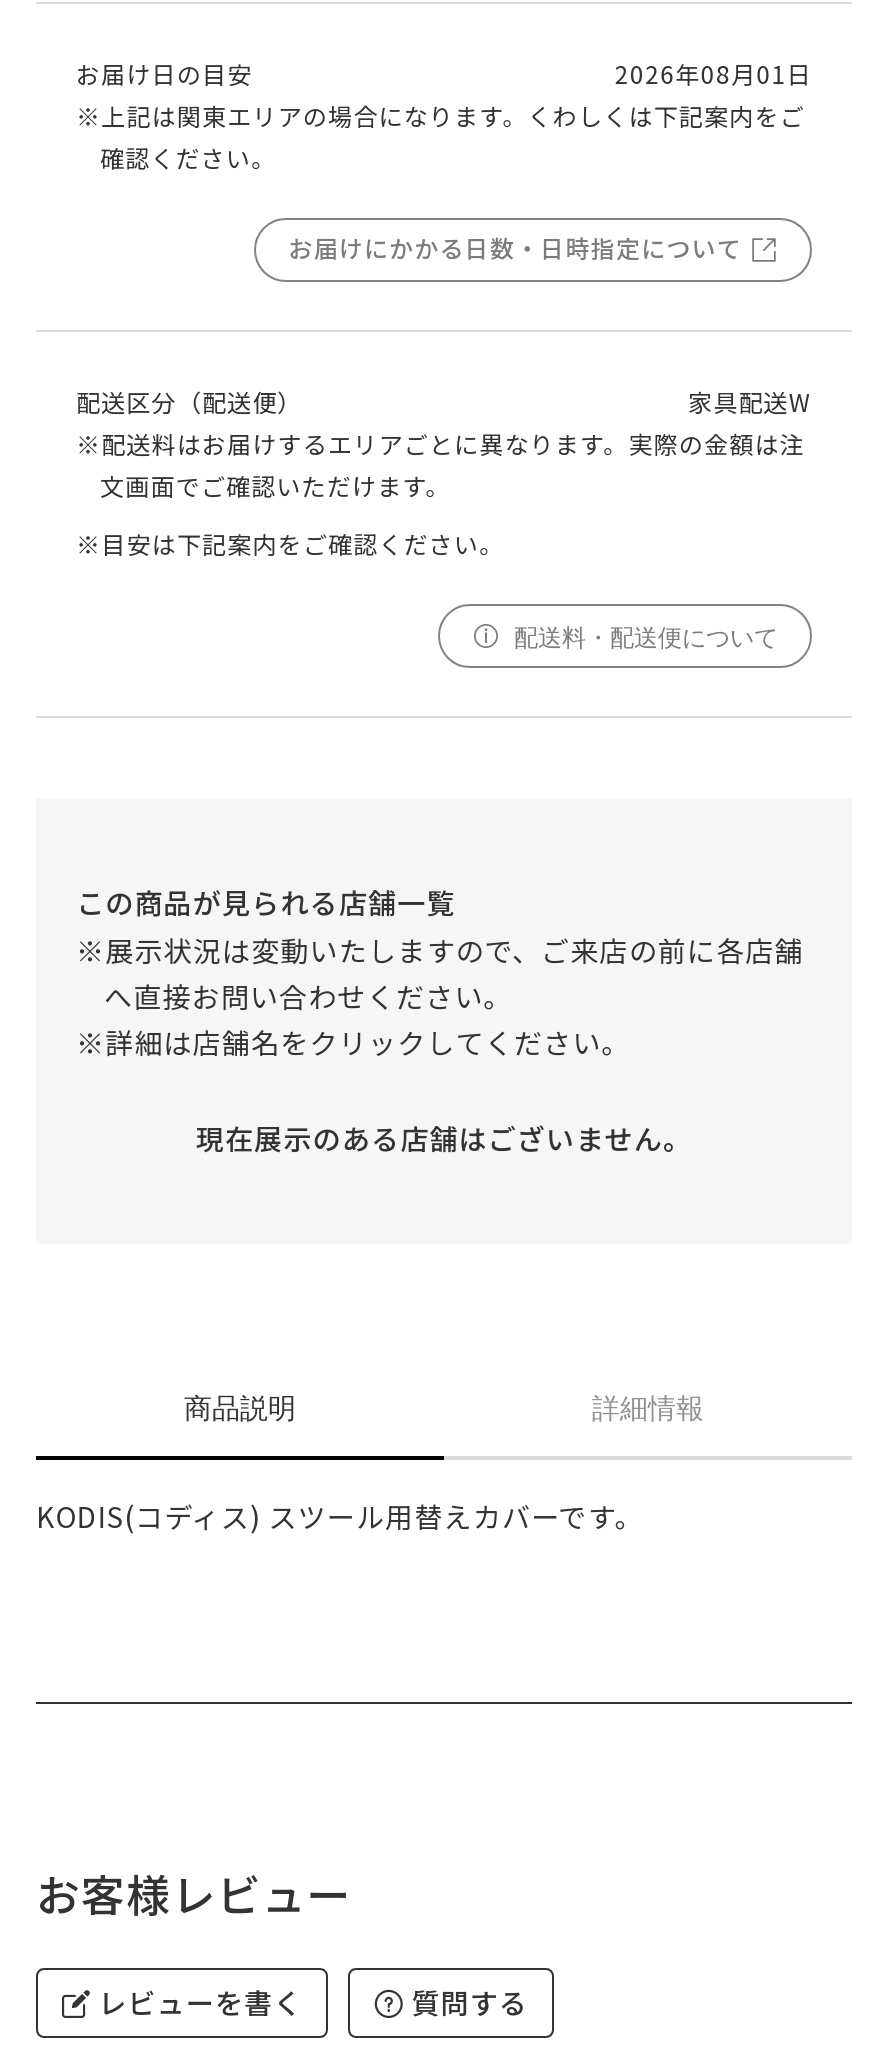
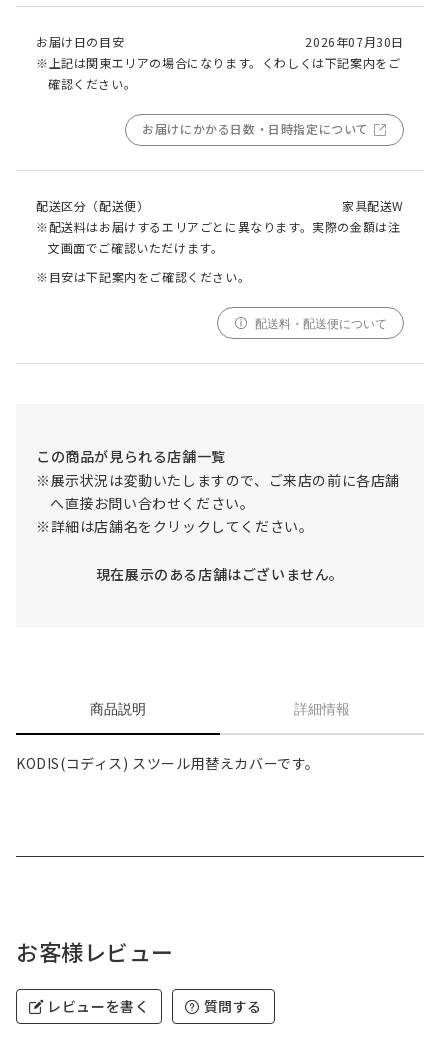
[615,56,812,90] 2026年08月01日 -> [305,33,404,50] 2026年07月30日

